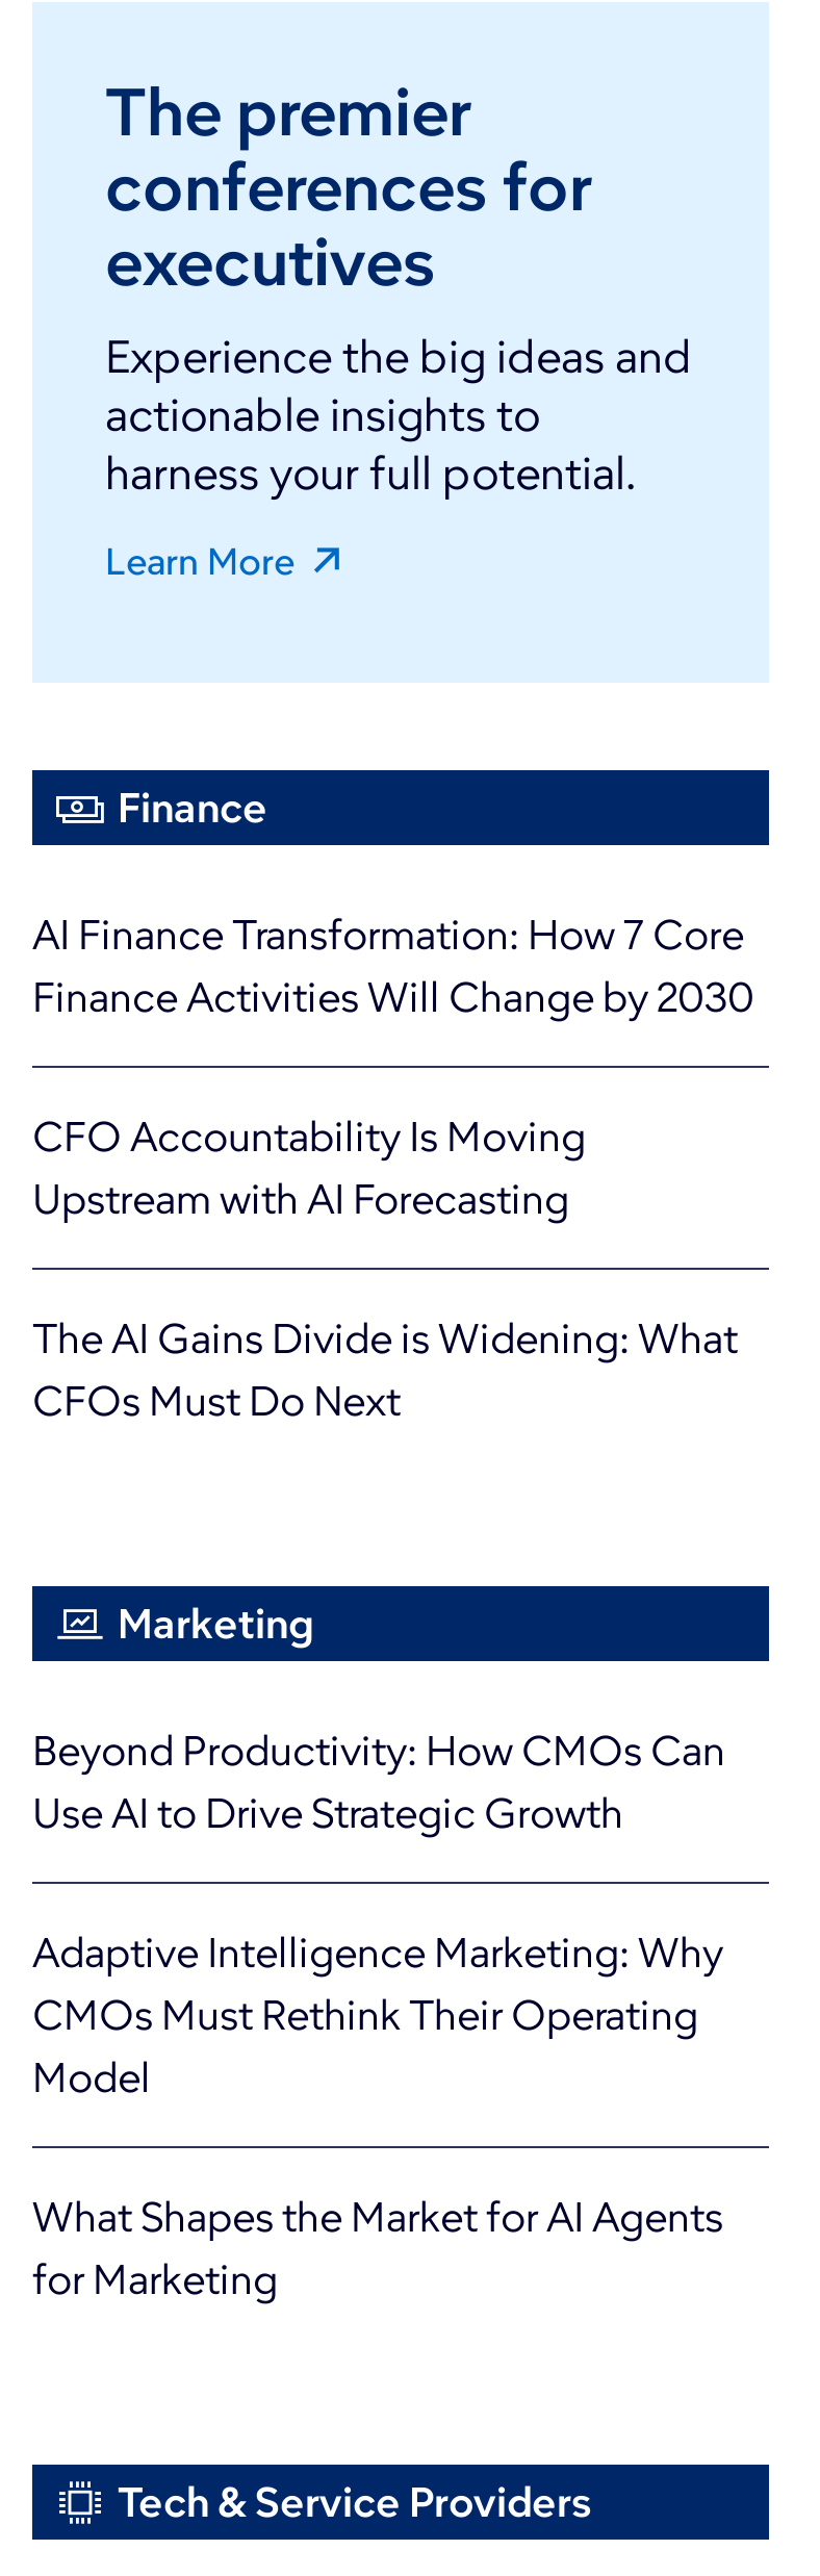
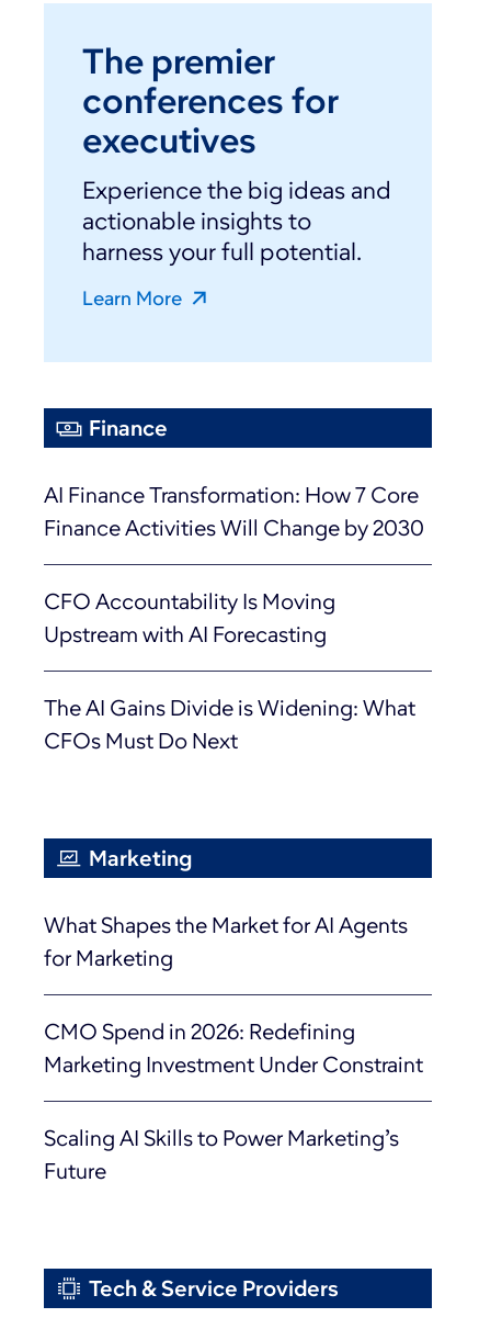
[32,1726,725,2103] Beyond Productivity: How CMOs Can | Use AI to Drive Strategic Growth | Adaptive Intelligence Marketing: Why | CMOs Must Rethink Their Operating | Model -> none
moved [32,2193,723,2305] -> [44,912,408,972]: What Shapes the Market for AI Agents | for Marketing
none -> [44,1019,423,1185] CMO Spend in 2026: Redefining | Marketing Investment Under Constraint | Scaling AI Skills to Power Marketing’s | Future

